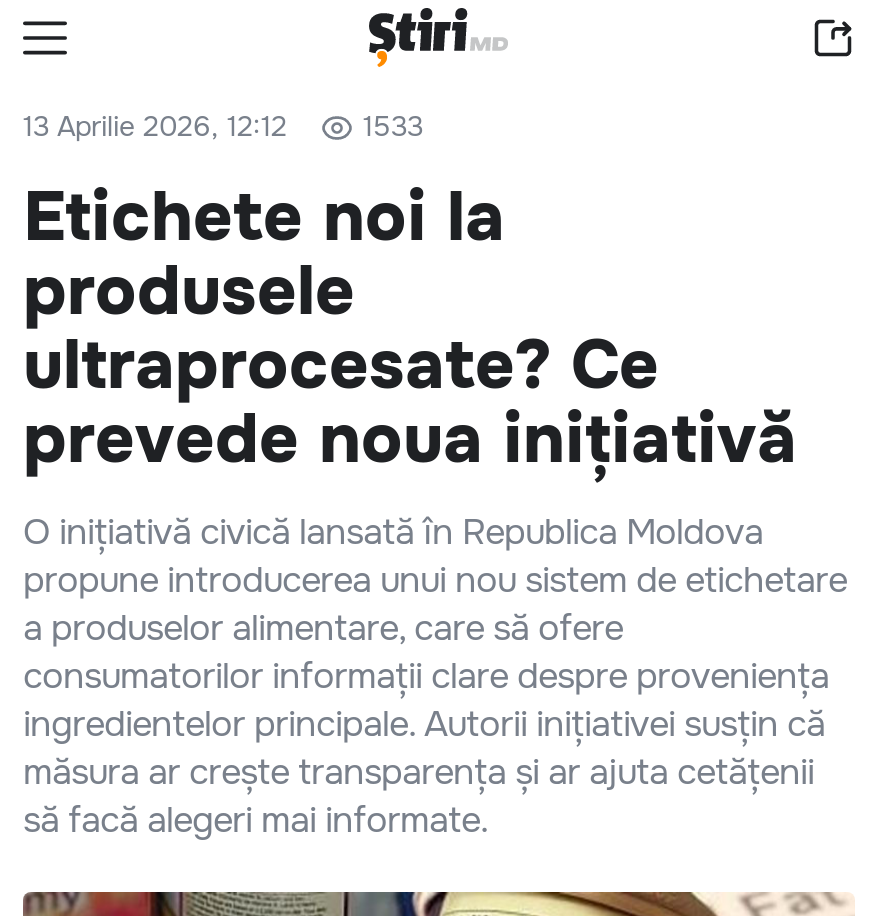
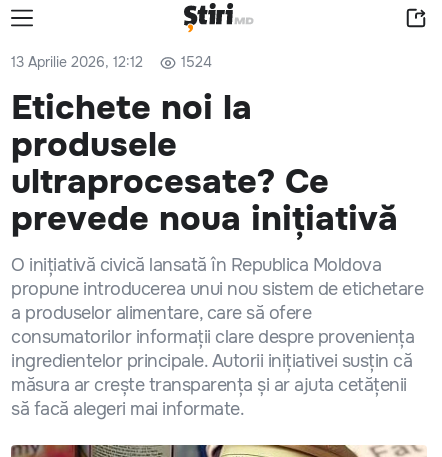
[363,108,423,144] 1533 -> [181,53,212,71] 1524

